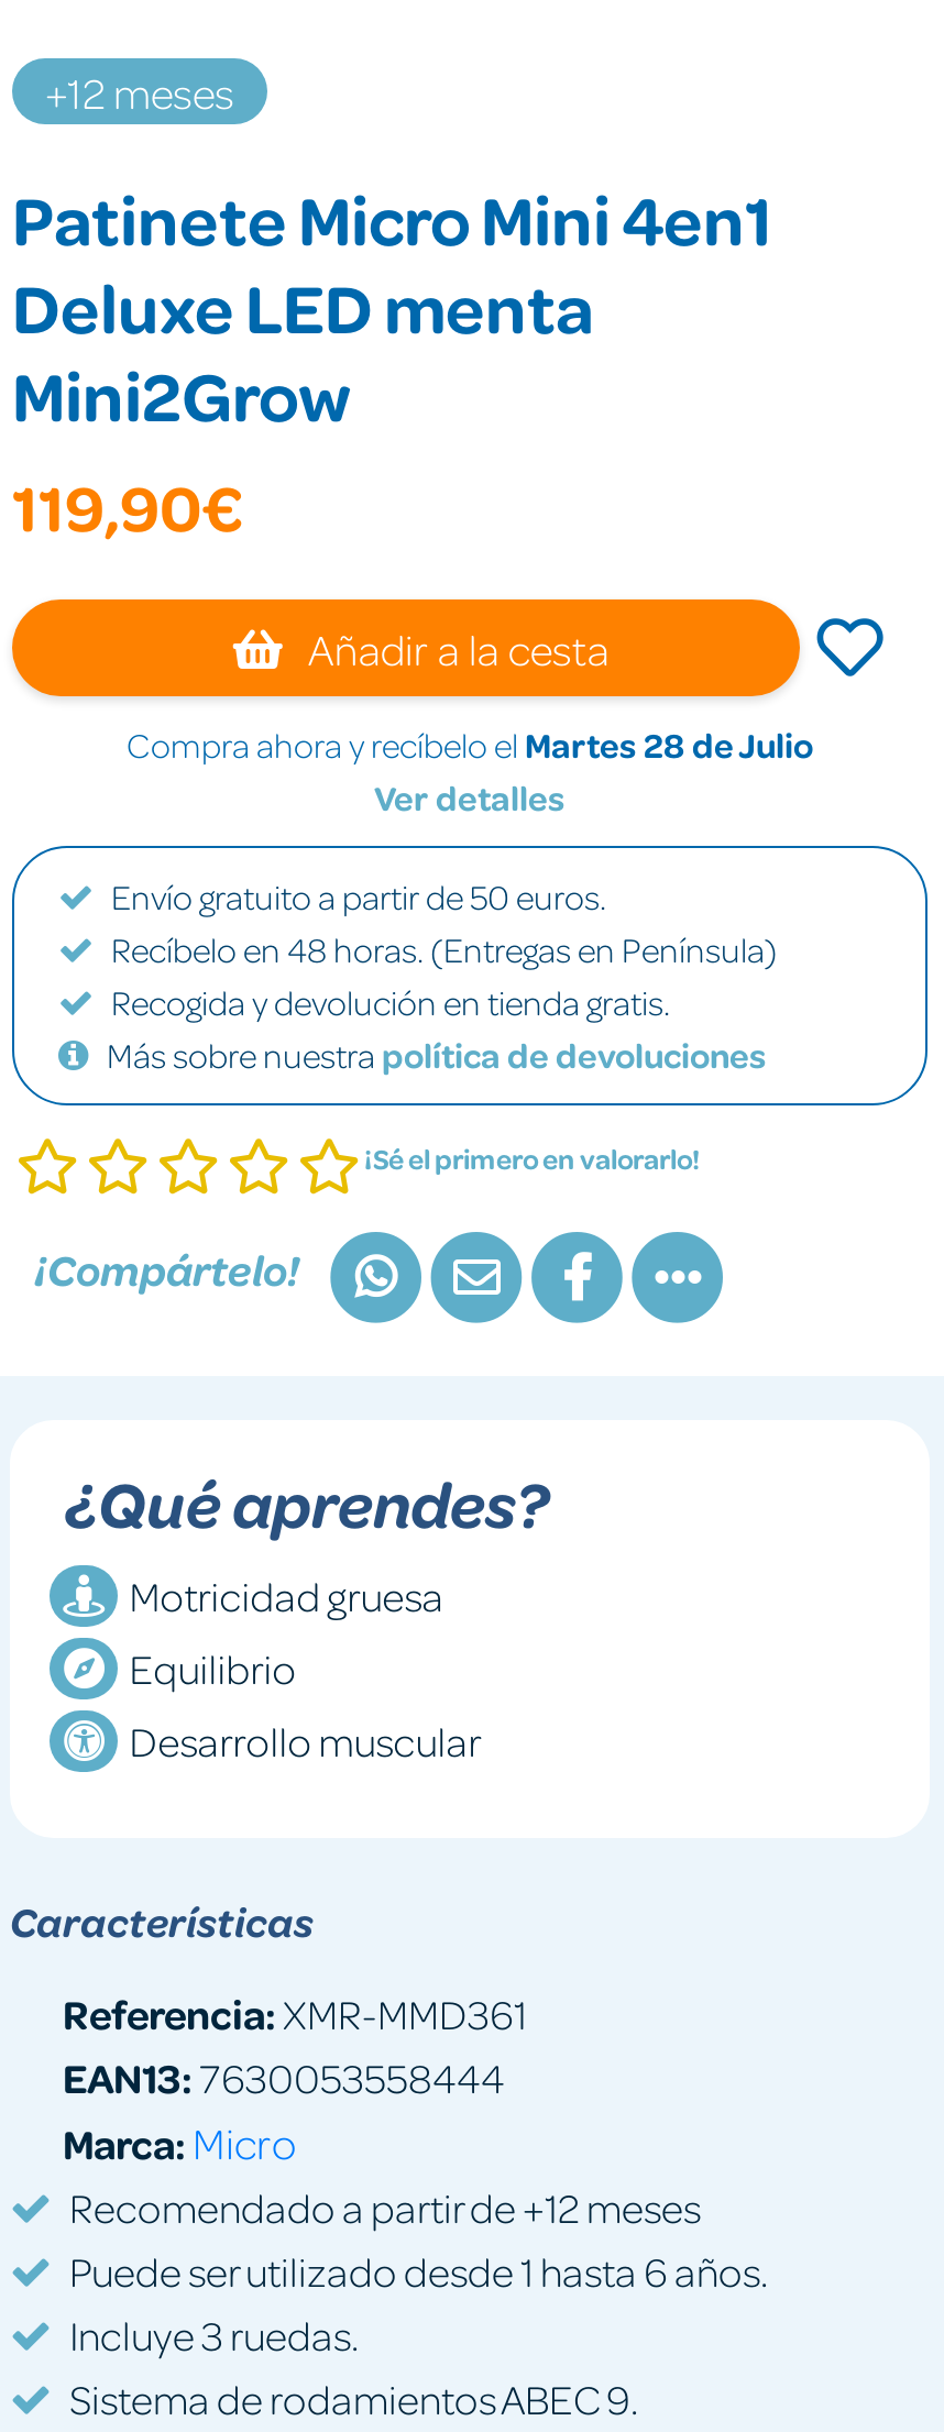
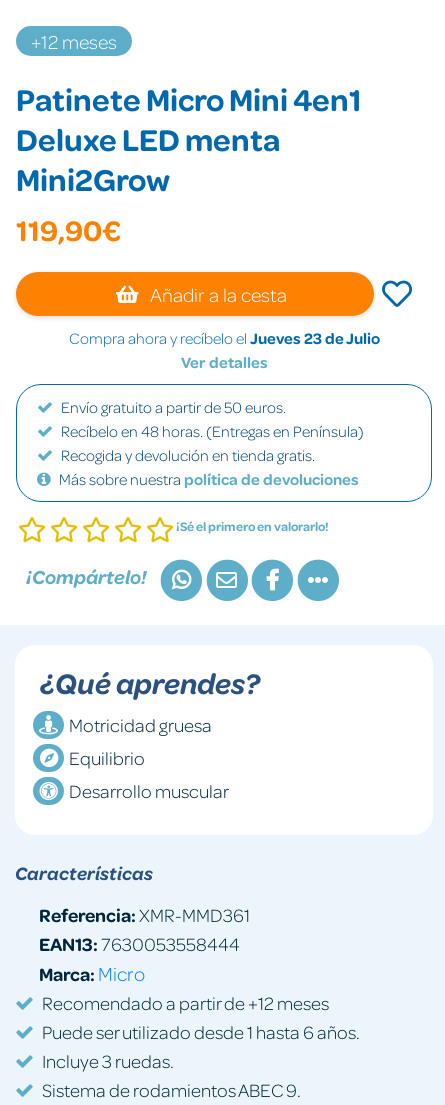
[127,723,813,767] Compra ahora y recíbelo el Martes 28 de Julio -> [68,328,379,348] Compra ahora y recíbelo el Jueves 23 de Julio

